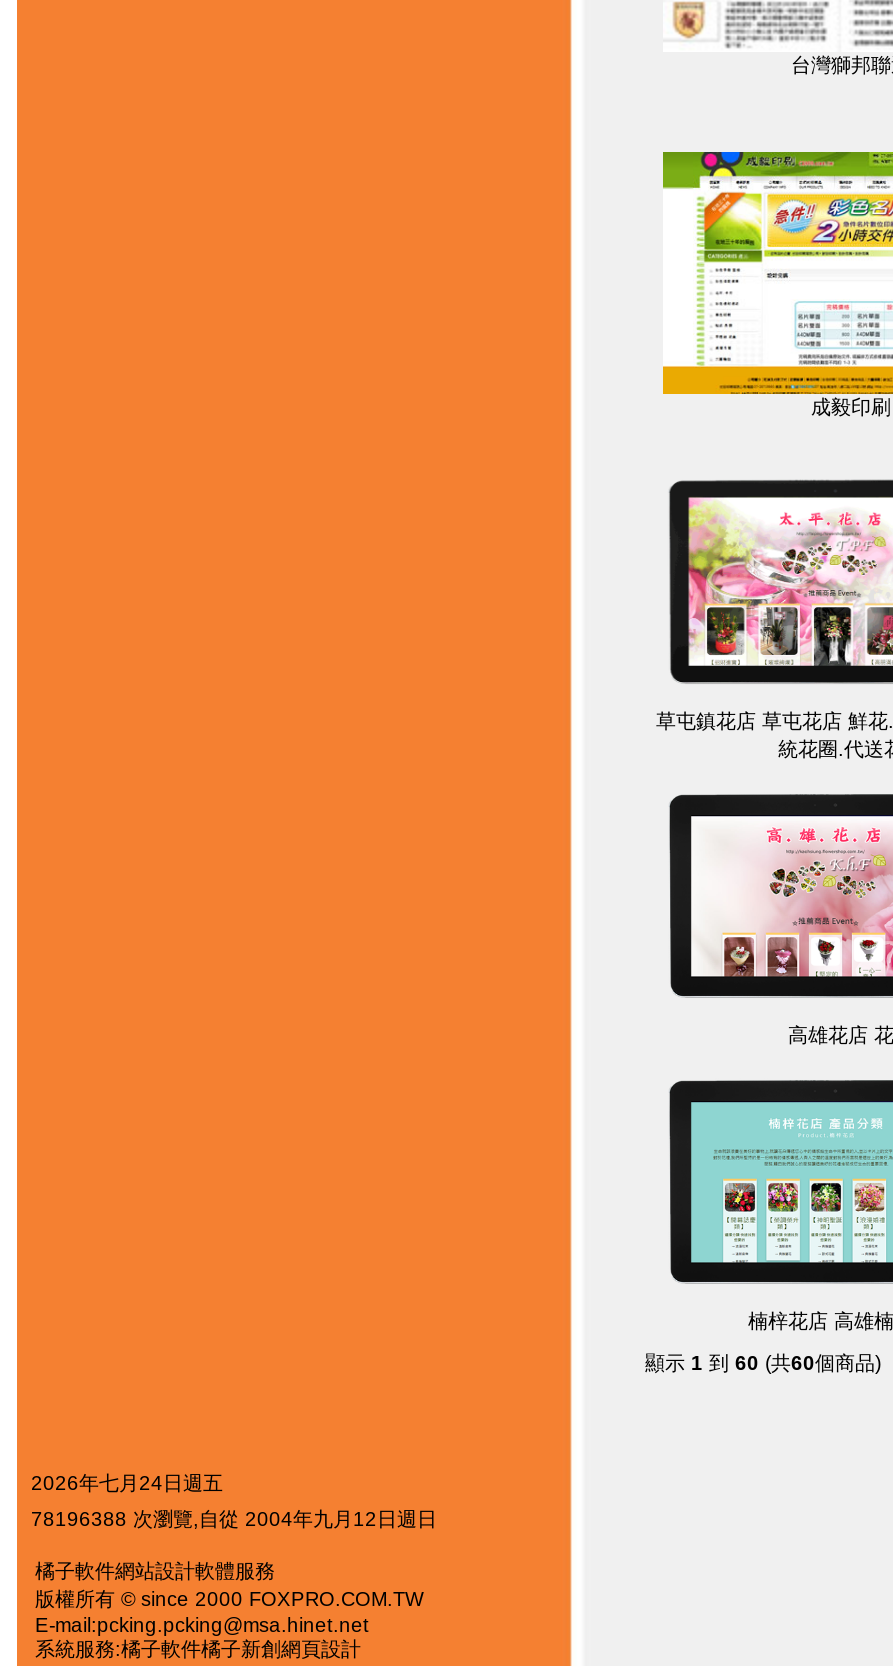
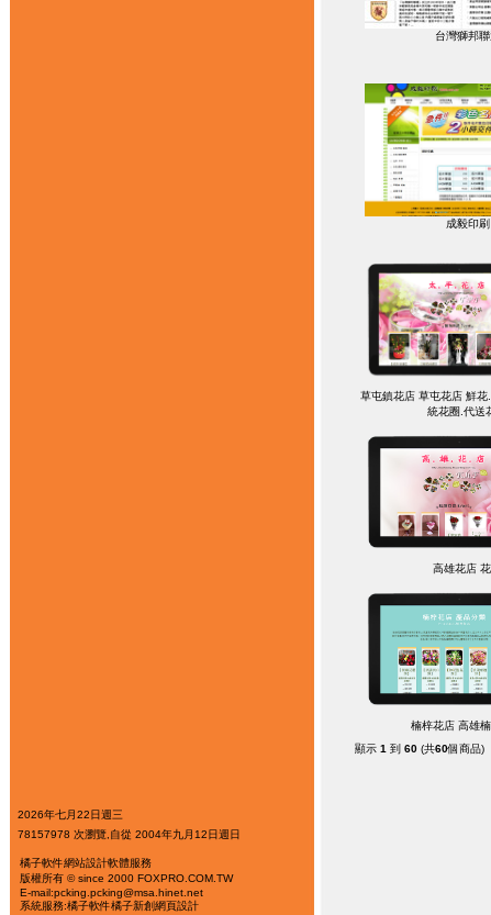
[19,1472,235,1494] 2026年七月24日週五 -> [11,808,130,821] 2026年七月22日週三
[19,1508,437,1530] 78196388 次瀏覽,自從 2004年九月12日週日 -> [11,828,241,840] 78157978 次瀏覽,自從 2004年九月12日週日

